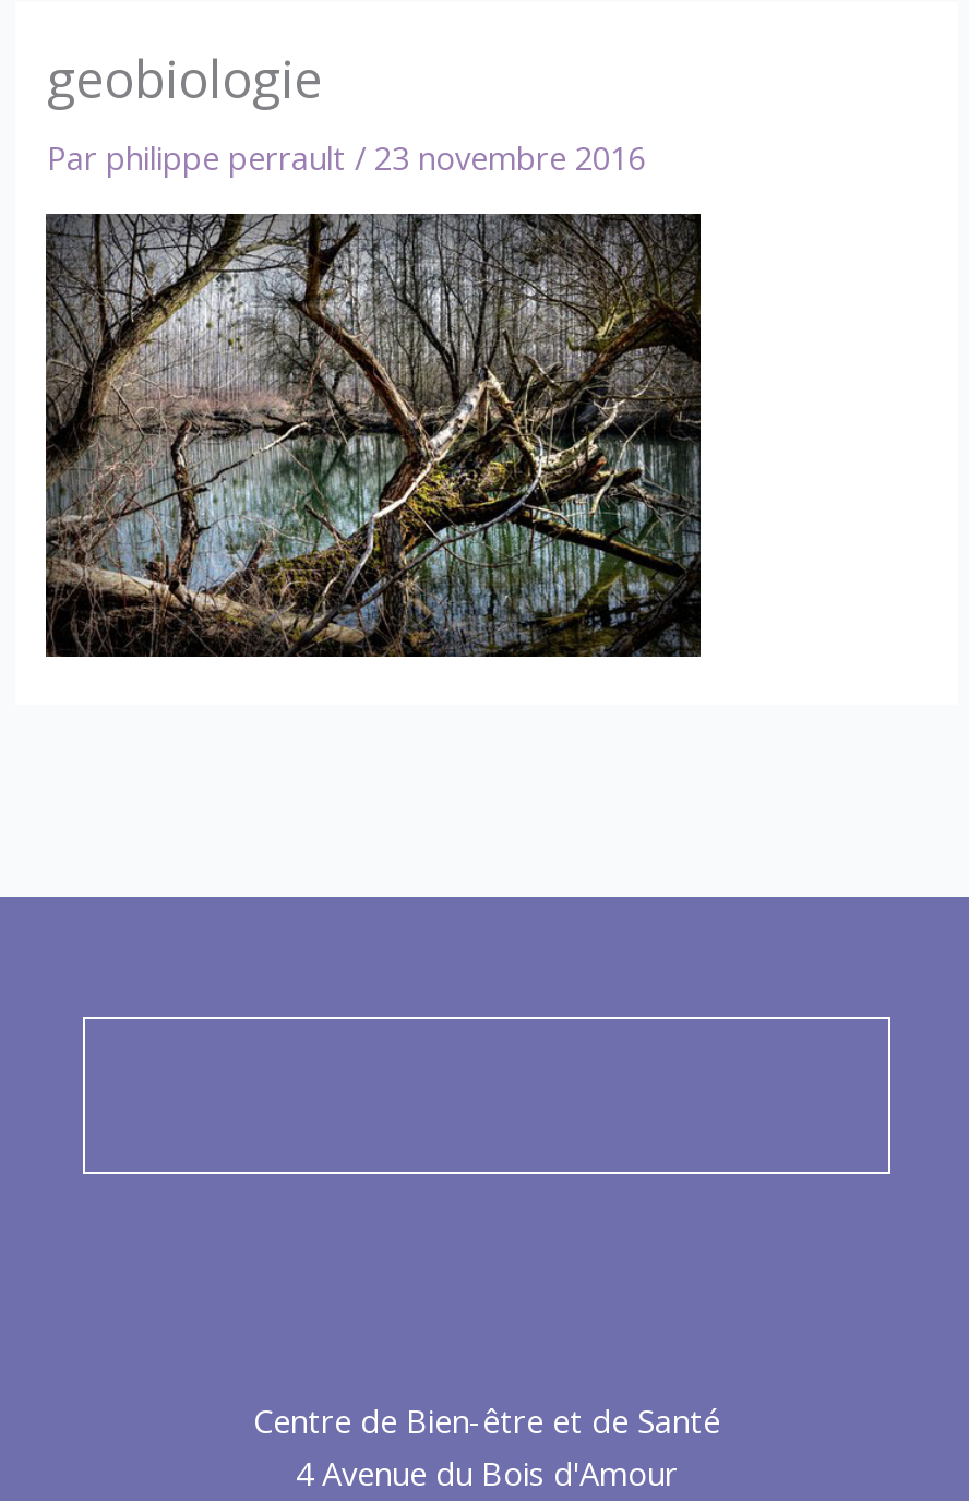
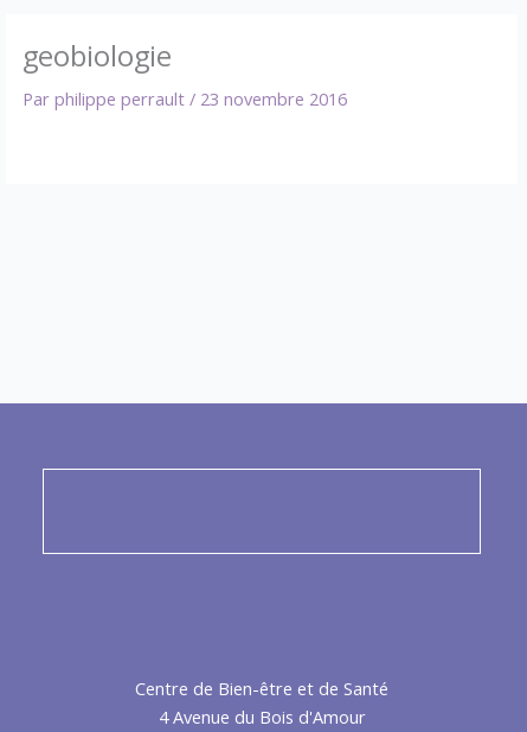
[44,212,703,659] [image] -> none

